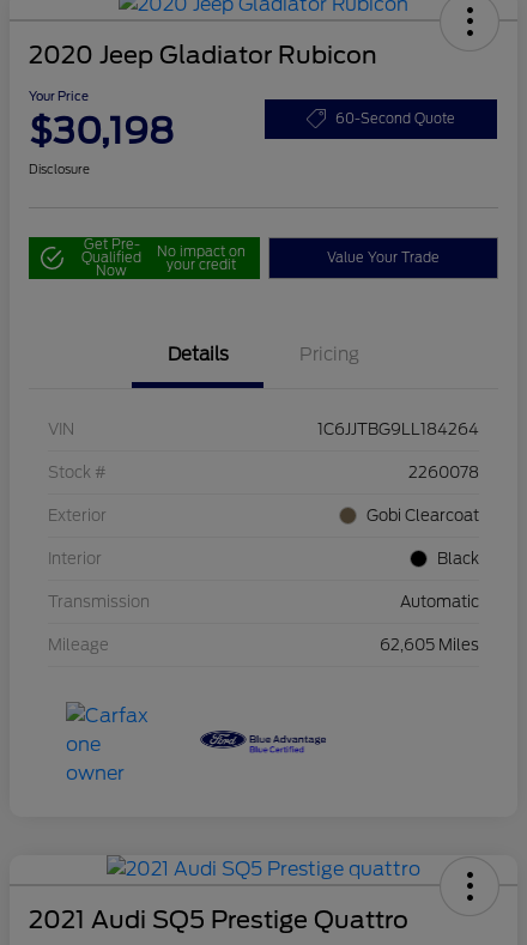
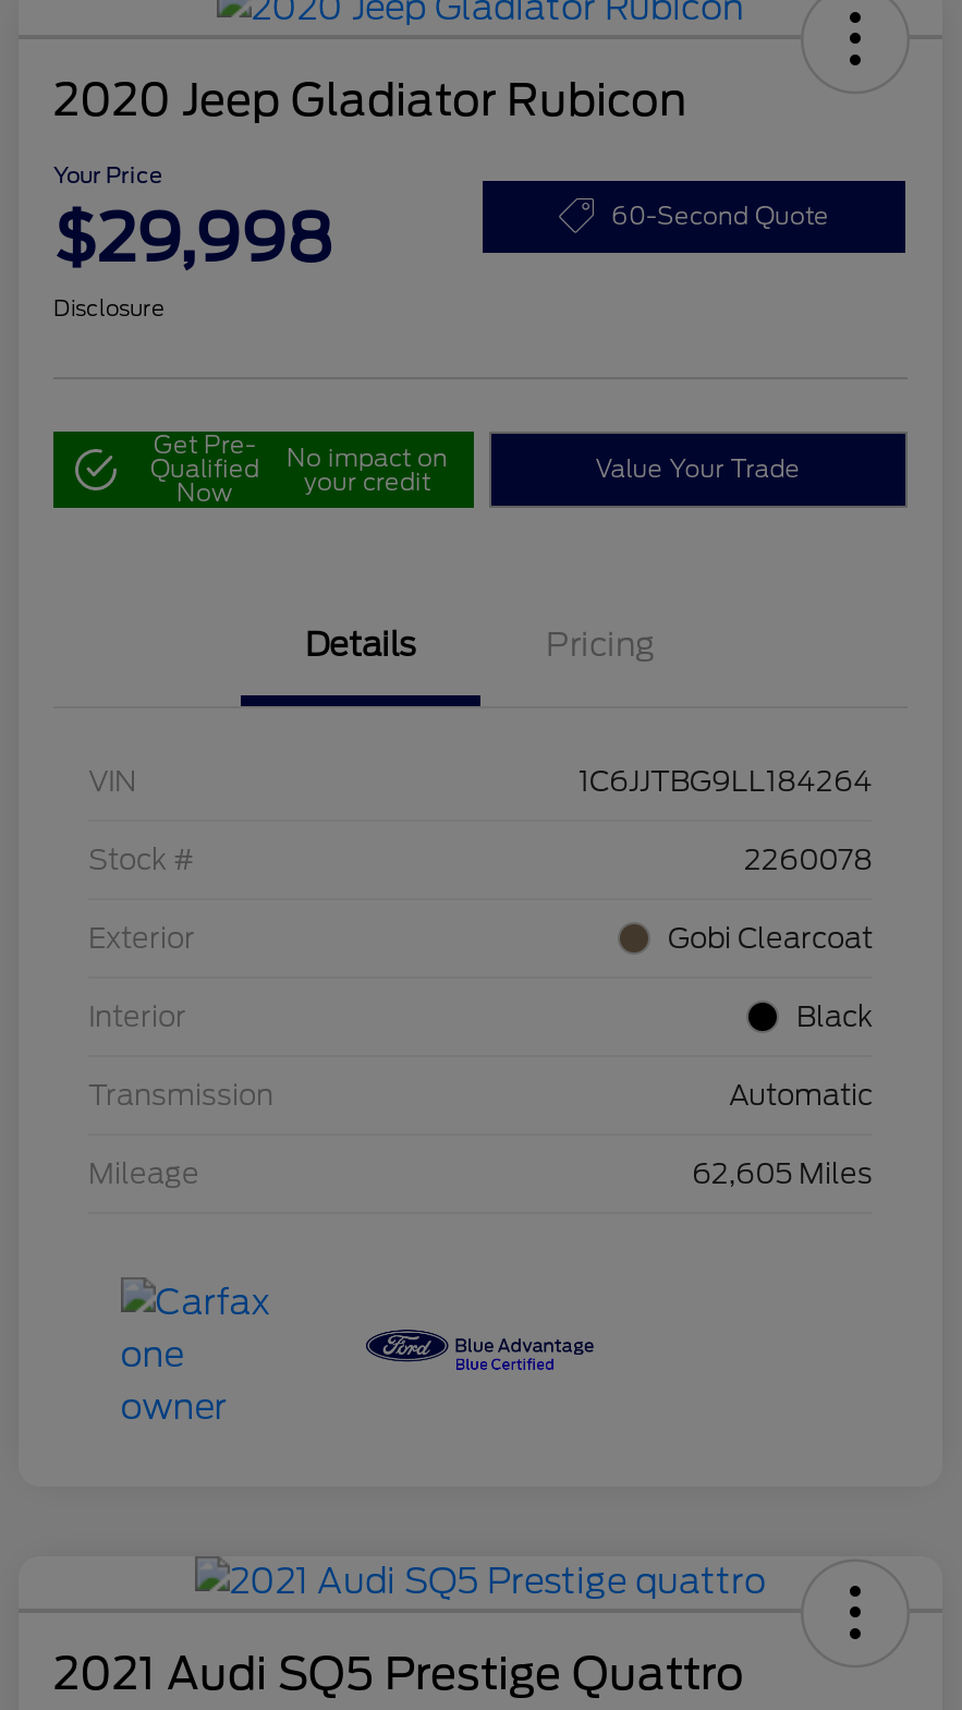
[29,109,174,152] $30,198 -> [53,199,332,277] $29,998

